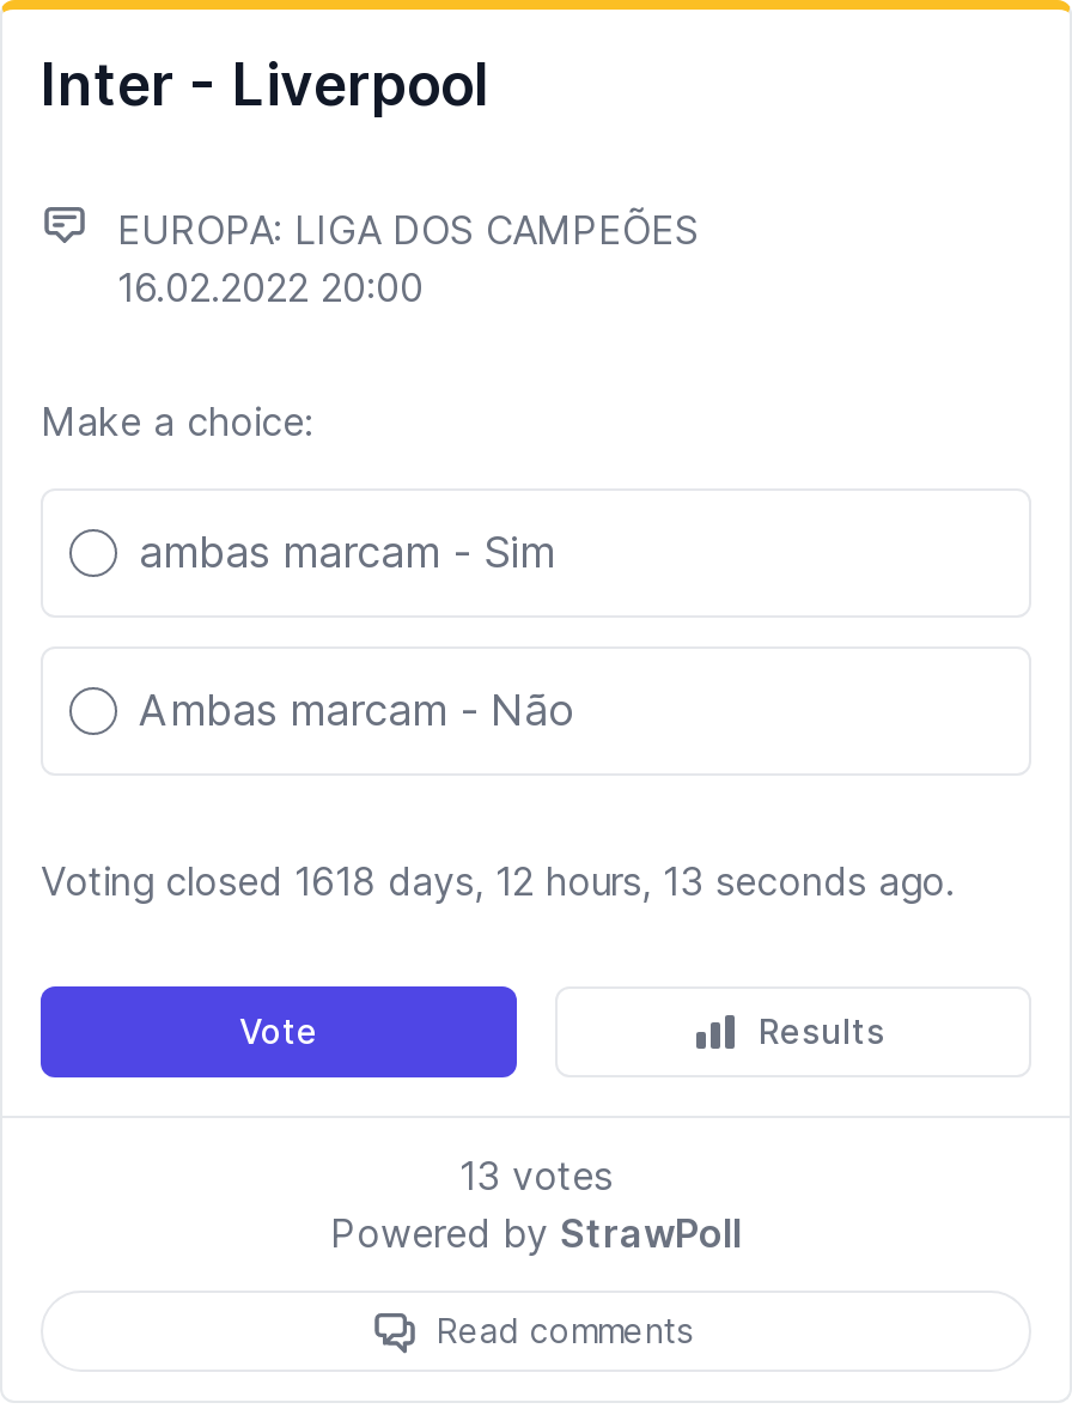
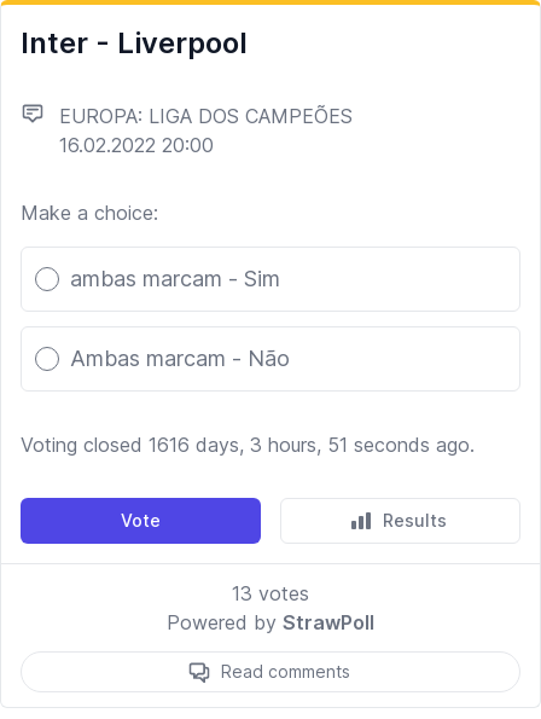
[41,857,955,905] Voting closed 1618 days, 12 hours, 13 seconds ago. -> [21,433,475,457] Voting closed 1616 days, 3 hours, 51 seconds ago.

